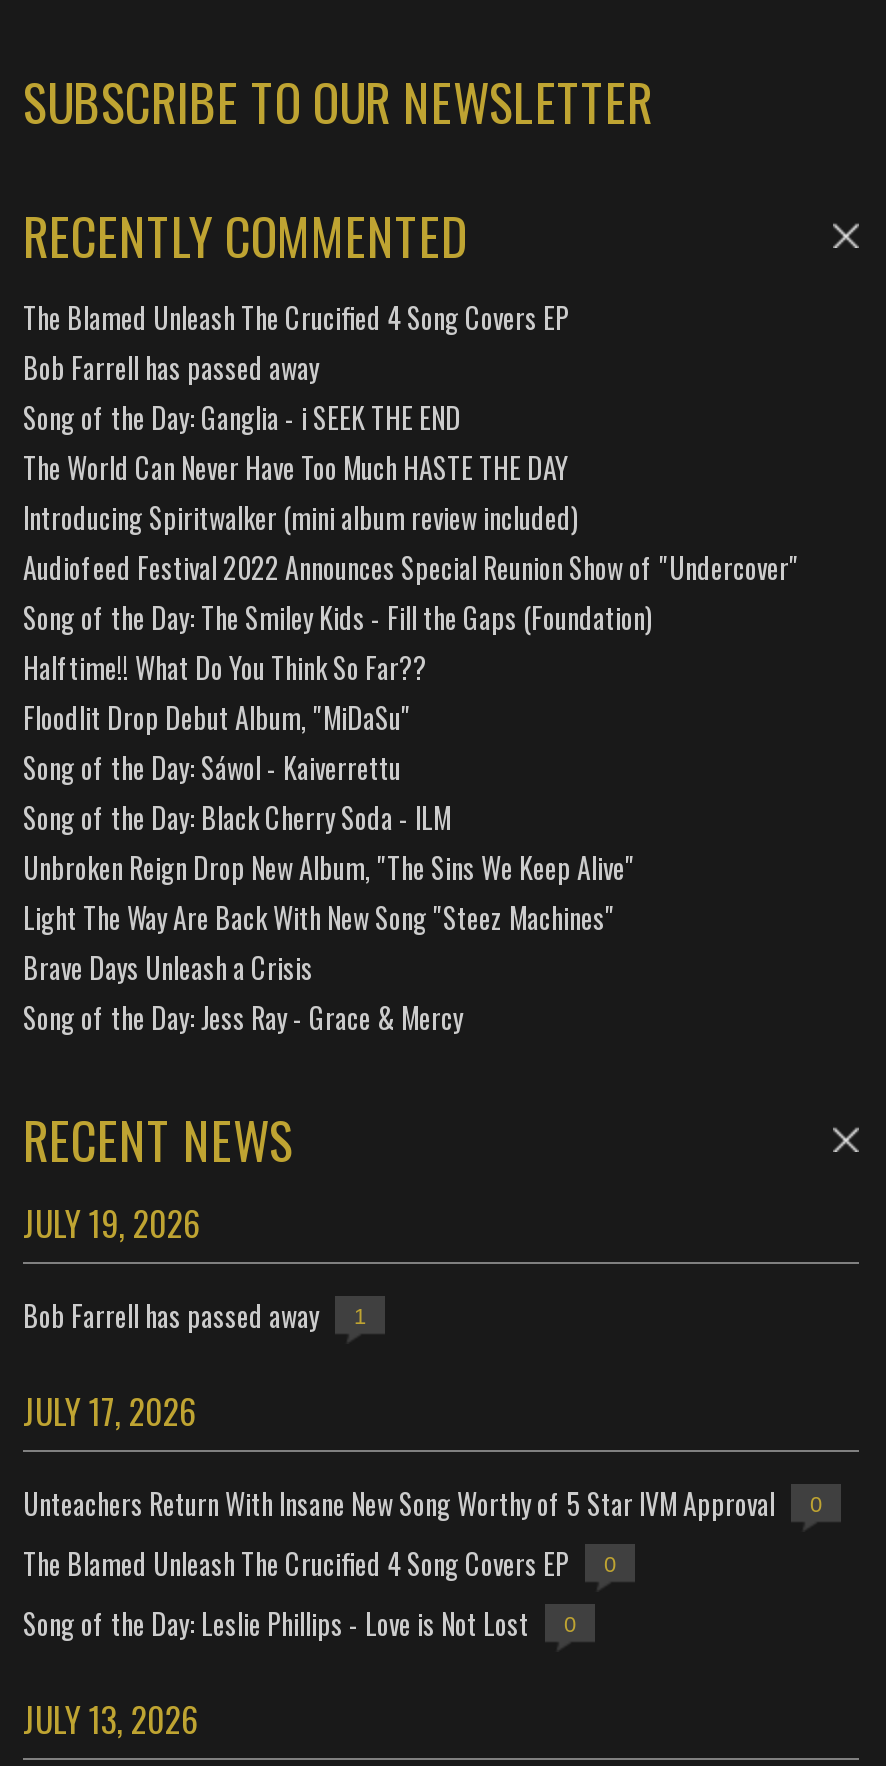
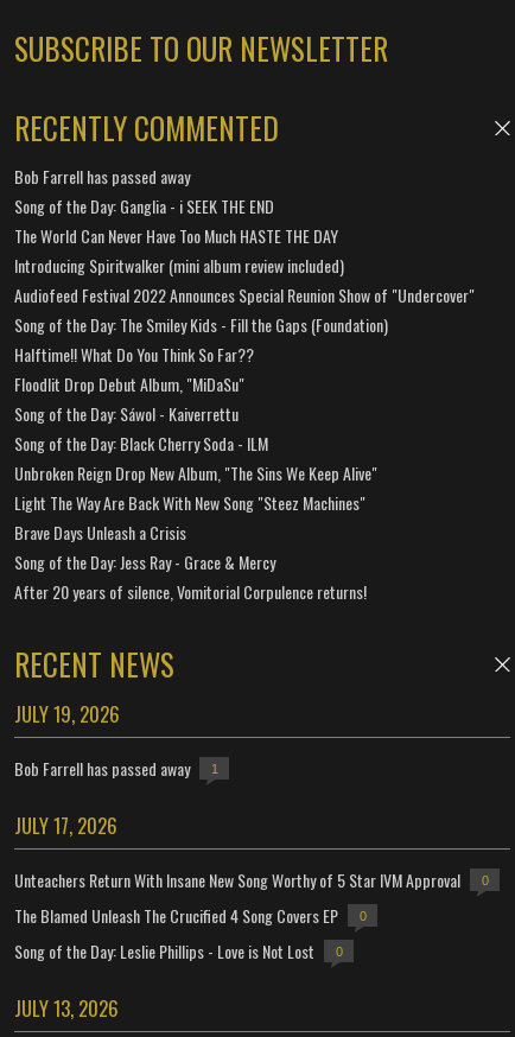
[23,296,569,338] The Blamed Unleash The Crucified 4 Song Covers EP -> none
moved [23,346,799,1038] -> [14,164,475,574]: Bob Farrell has passed away | Song of the Day: Ganglia - i SEEK THE END | The World Can Never Have Too Much HASTE THE DAY | ... | Brave Days Unleash a Crisis | Song of the Day: Jess Ray - Grace & Mercy
none -> [14,579,367,604] After 20 years of silence, Vomitorial Corpulence returns!

